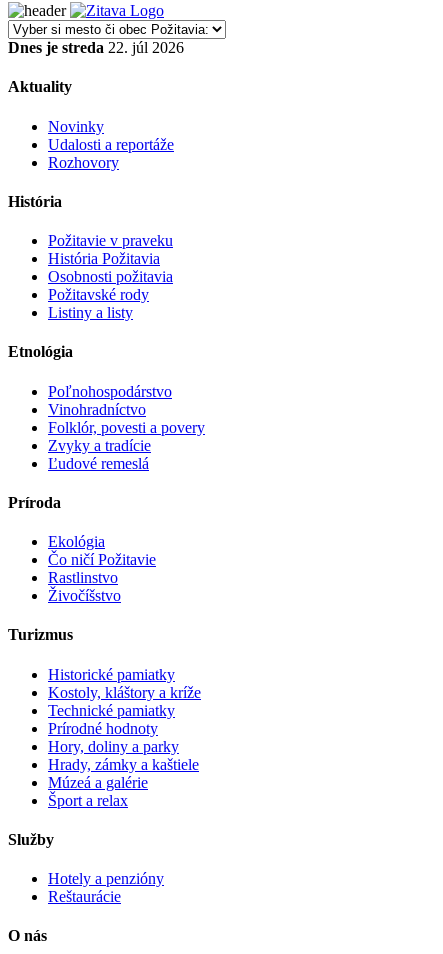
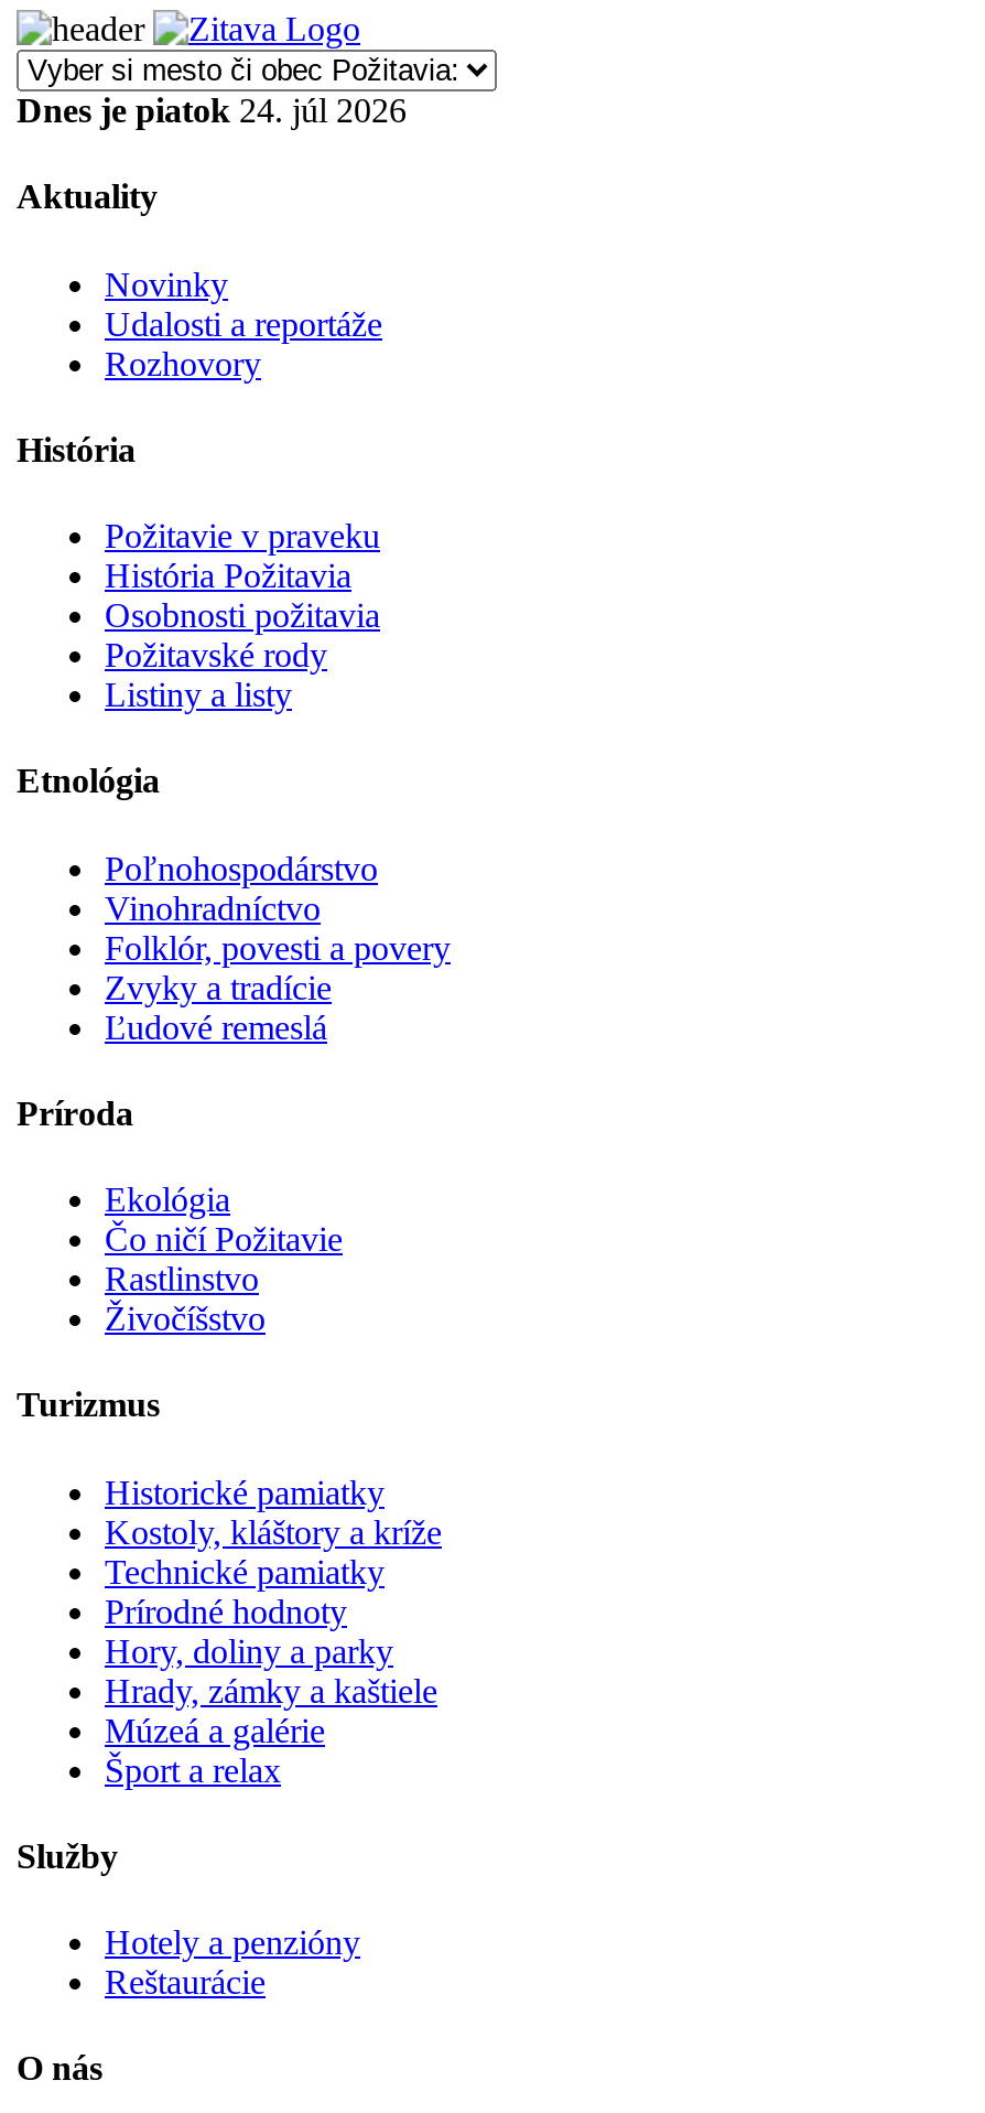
[8,39,184,56] Dnes je streda22. júl 2026 -> [17,91,407,129] Dnes je piatok24. júl 2026

